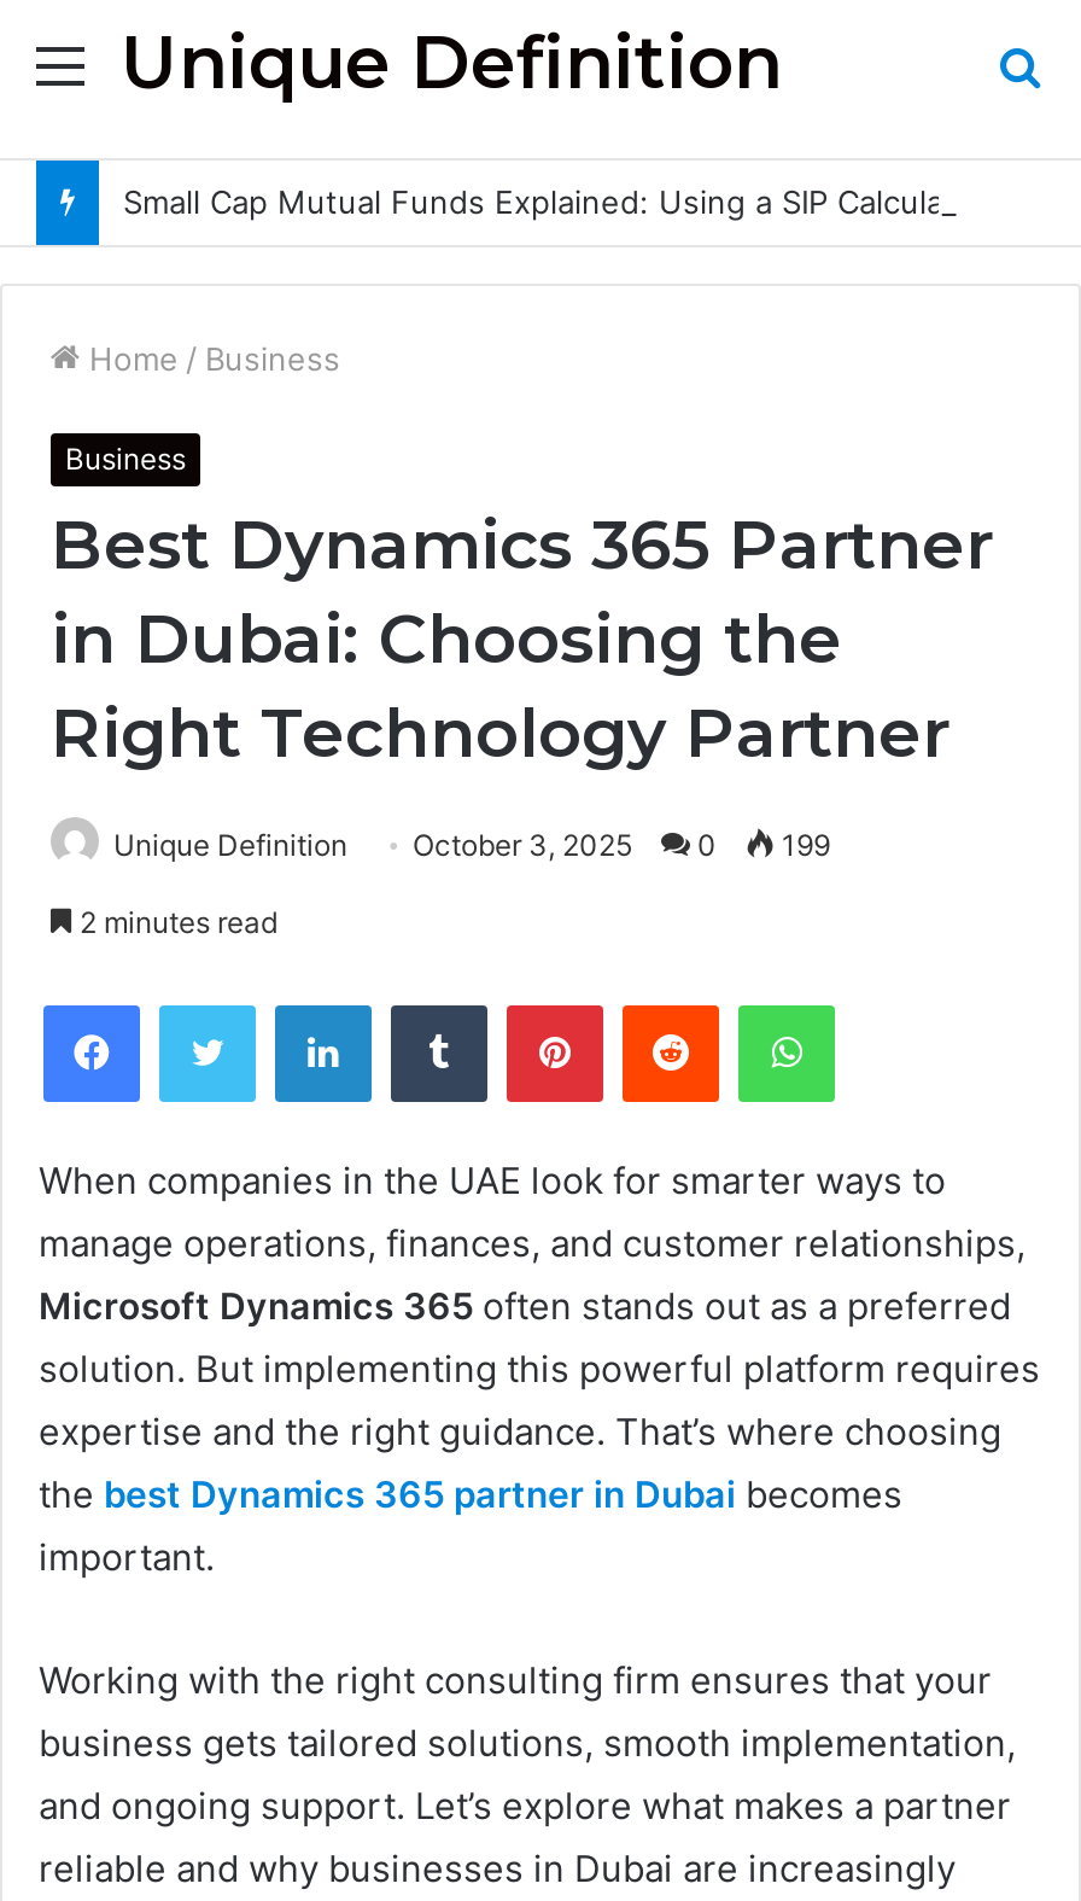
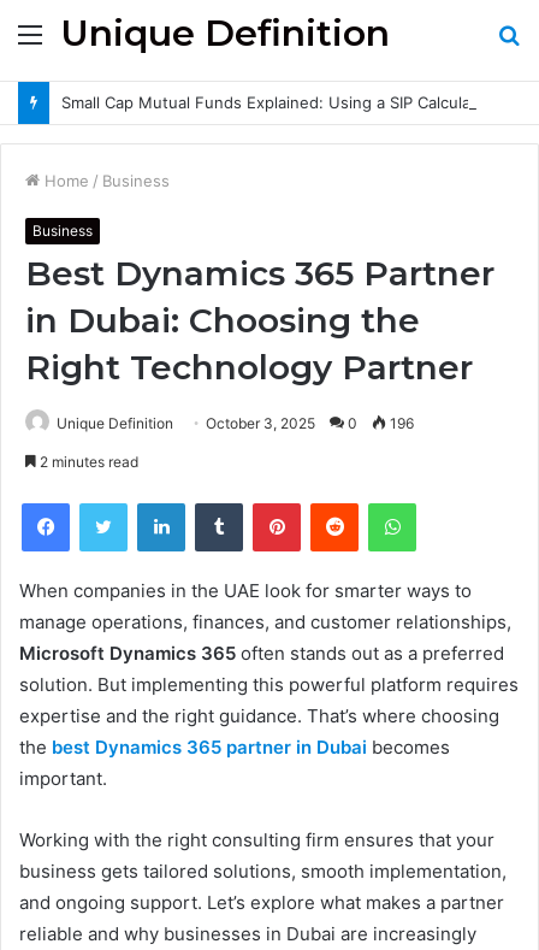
[113,827,830,863] Unique Definition October 3, 2025 0 199 -> [57,414,414,432] Unique Definition October 3, 2025 0 196

